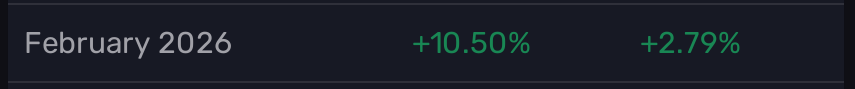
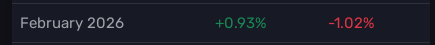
[412,26,530,62] +10.50% -> [215,14,266,32] +0.93%
[640,26,740,62] +2.79% -> [328,14,374,32] -1.02%

